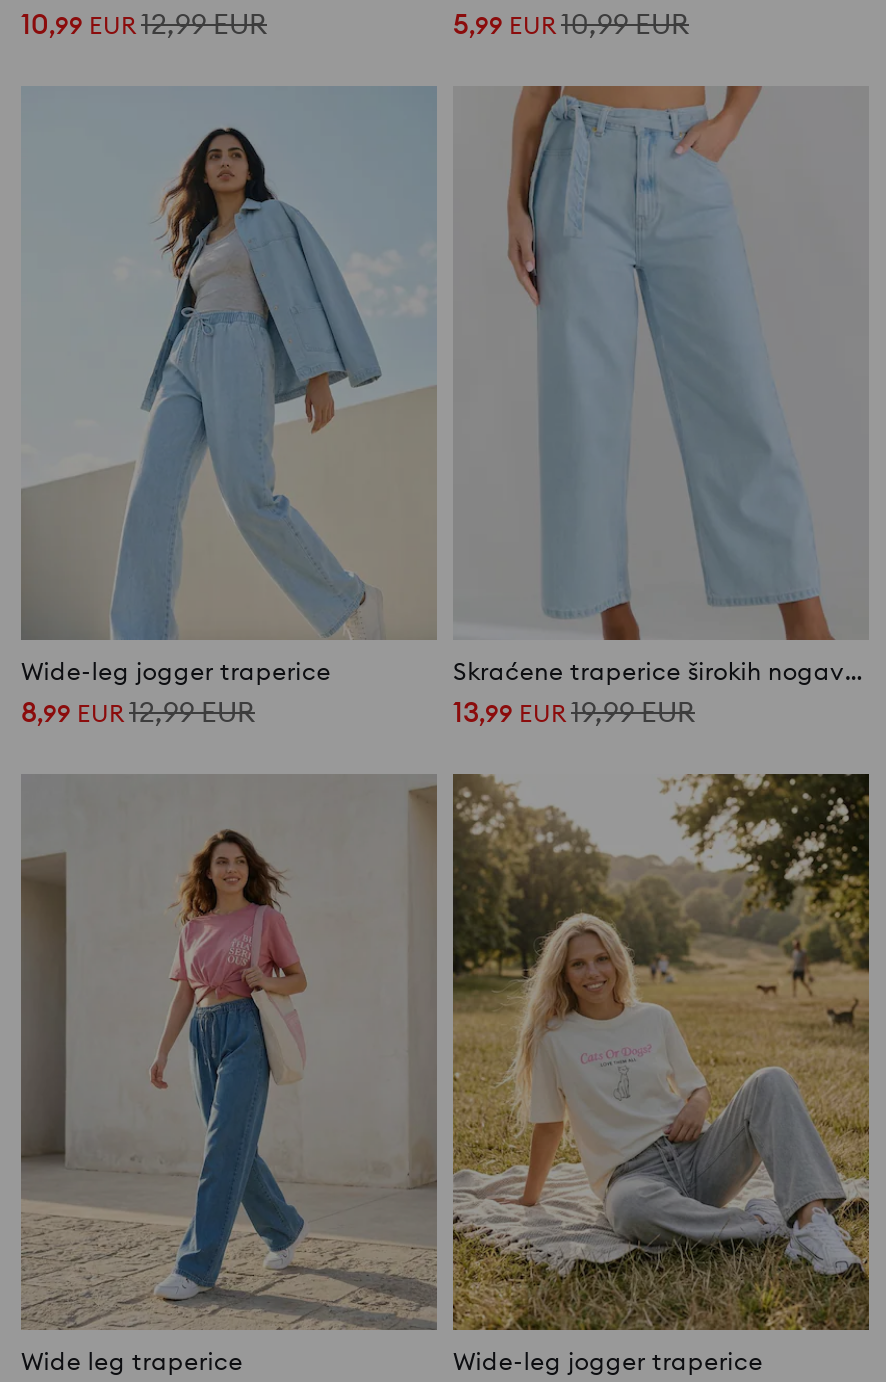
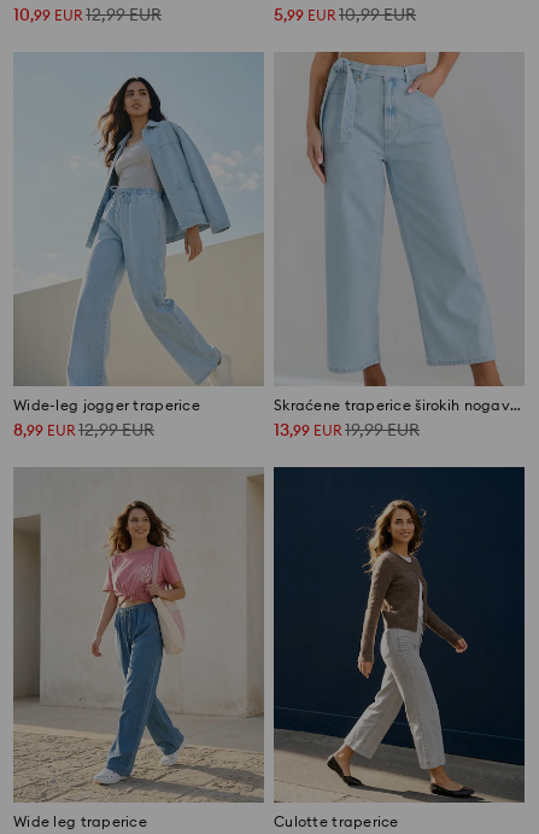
[451,772,871,1376] [image] | Wide-leg jogger traperice -> [273,466,526,830] [image] | Culotte traperice

